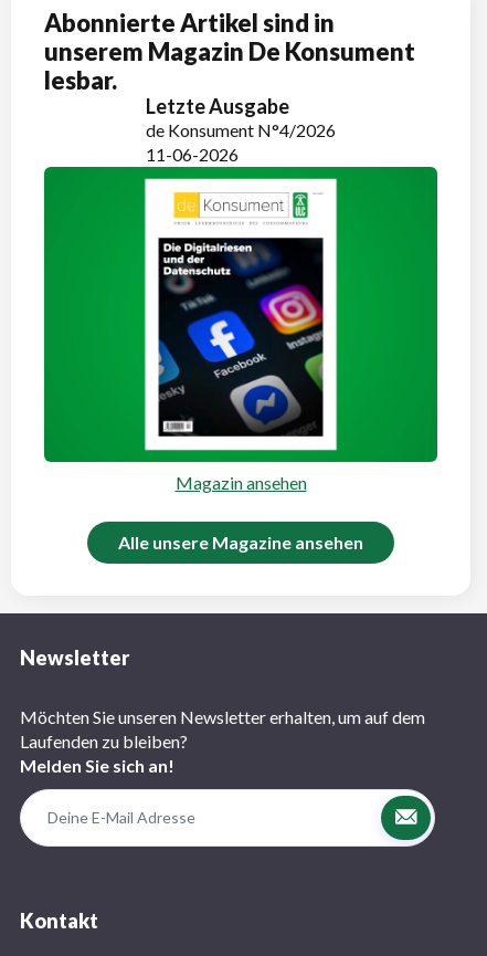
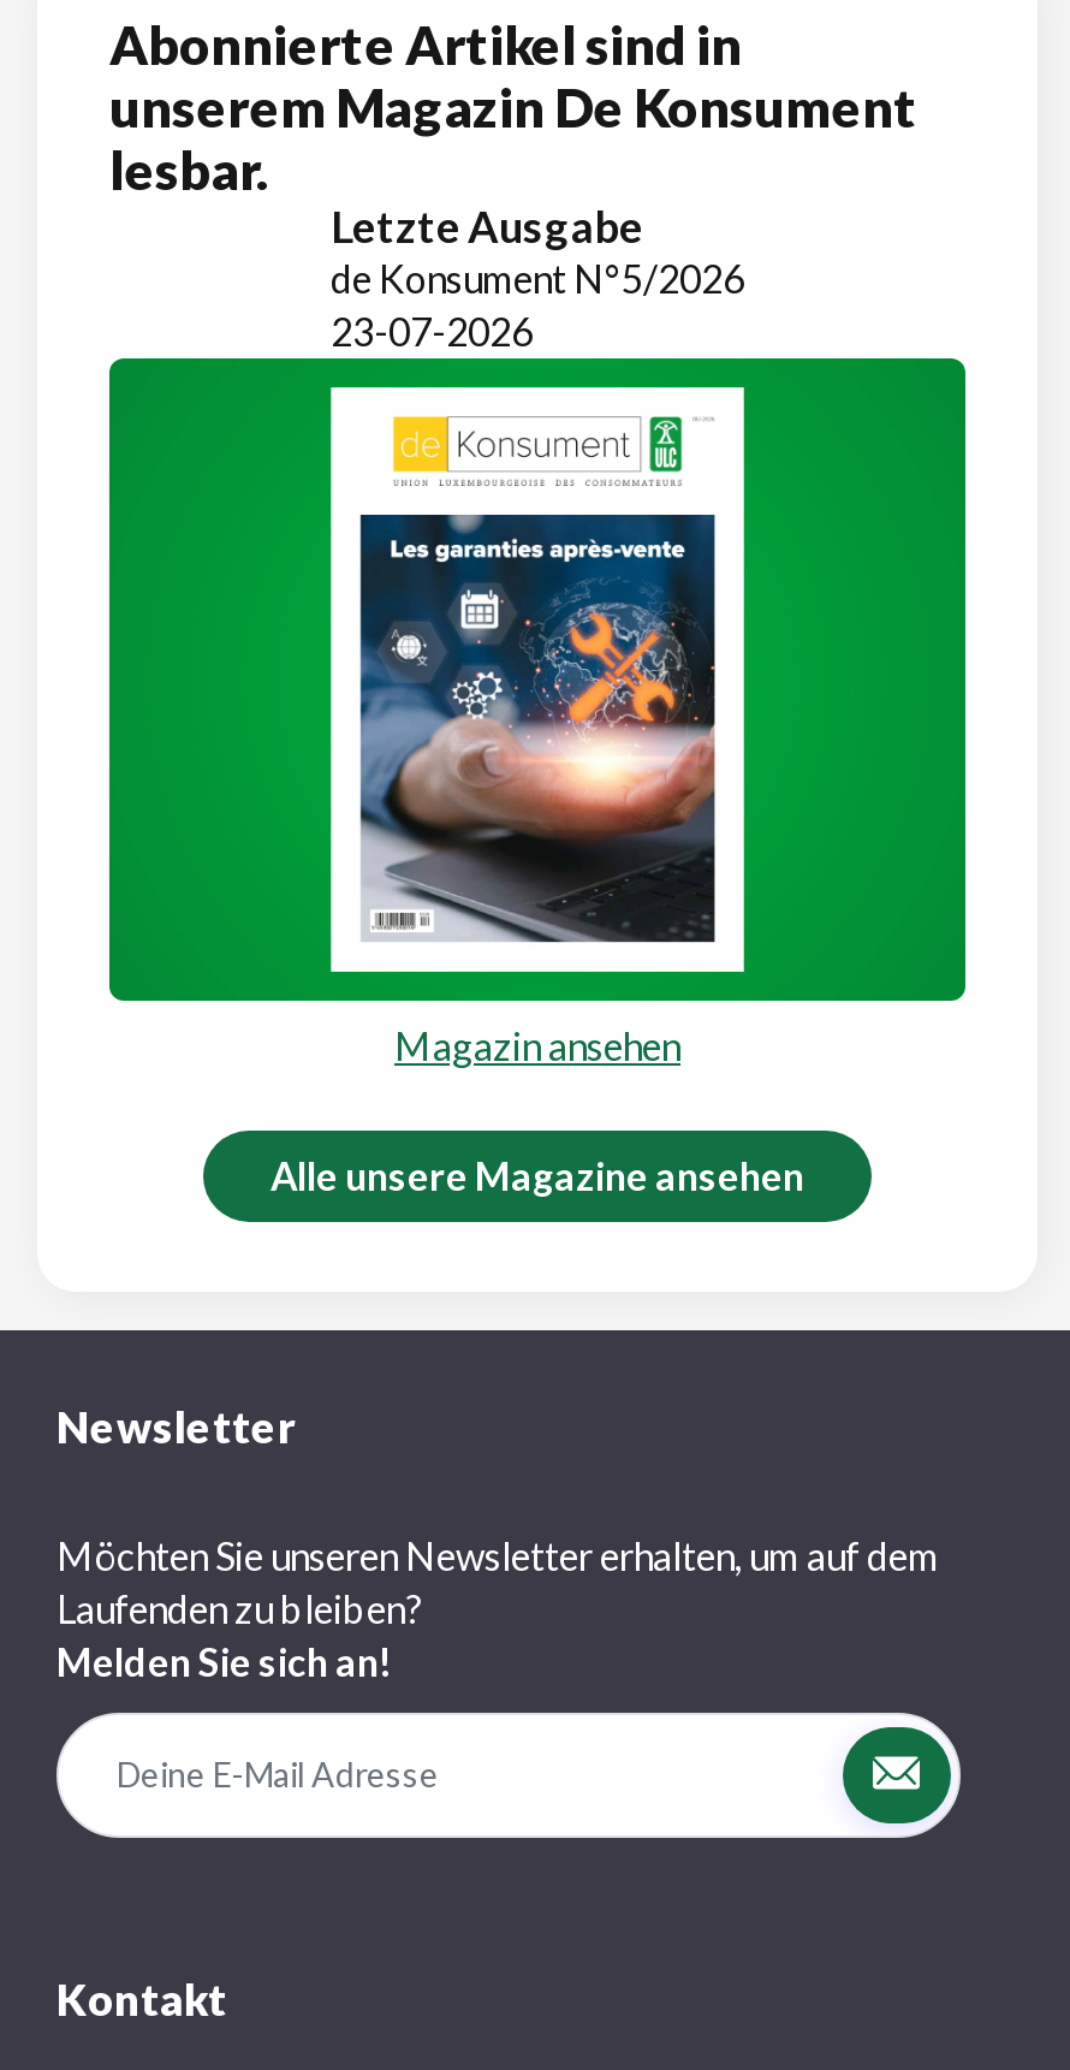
[146,119,336,140] de Konsument N°4/2026 -> [331,255,744,301] de Konsument N°5/2026
[146,144,239,165] 11-06-2026 -> [331,308,533,354] 23-07-2026
[157,238,325,438] [image] -> [357,515,718,945] [image]

